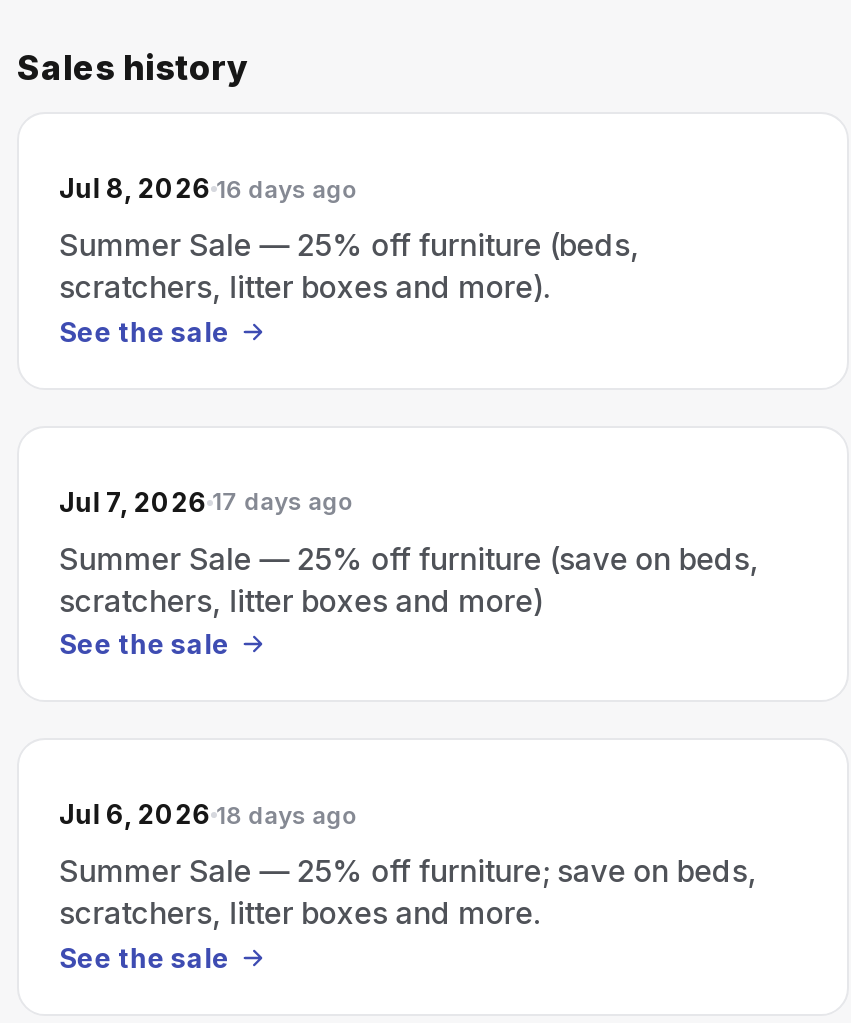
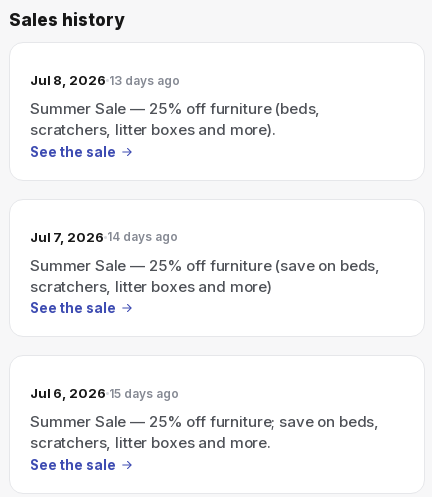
[59,172,358,204] Jul 8, 2026 16 days ago -> [30,72,180,88] Jul 8, 2026 13 days ago
[59,485,354,517] Jul 7, 2026 17 days ago -> [30,228,178,244] Jul 7, 2026 14 days ago
[59,798,358,830] Jul 6, 2026 18 days ago -> [30,385,179,401] Jul 6, 2026 15 days ago

